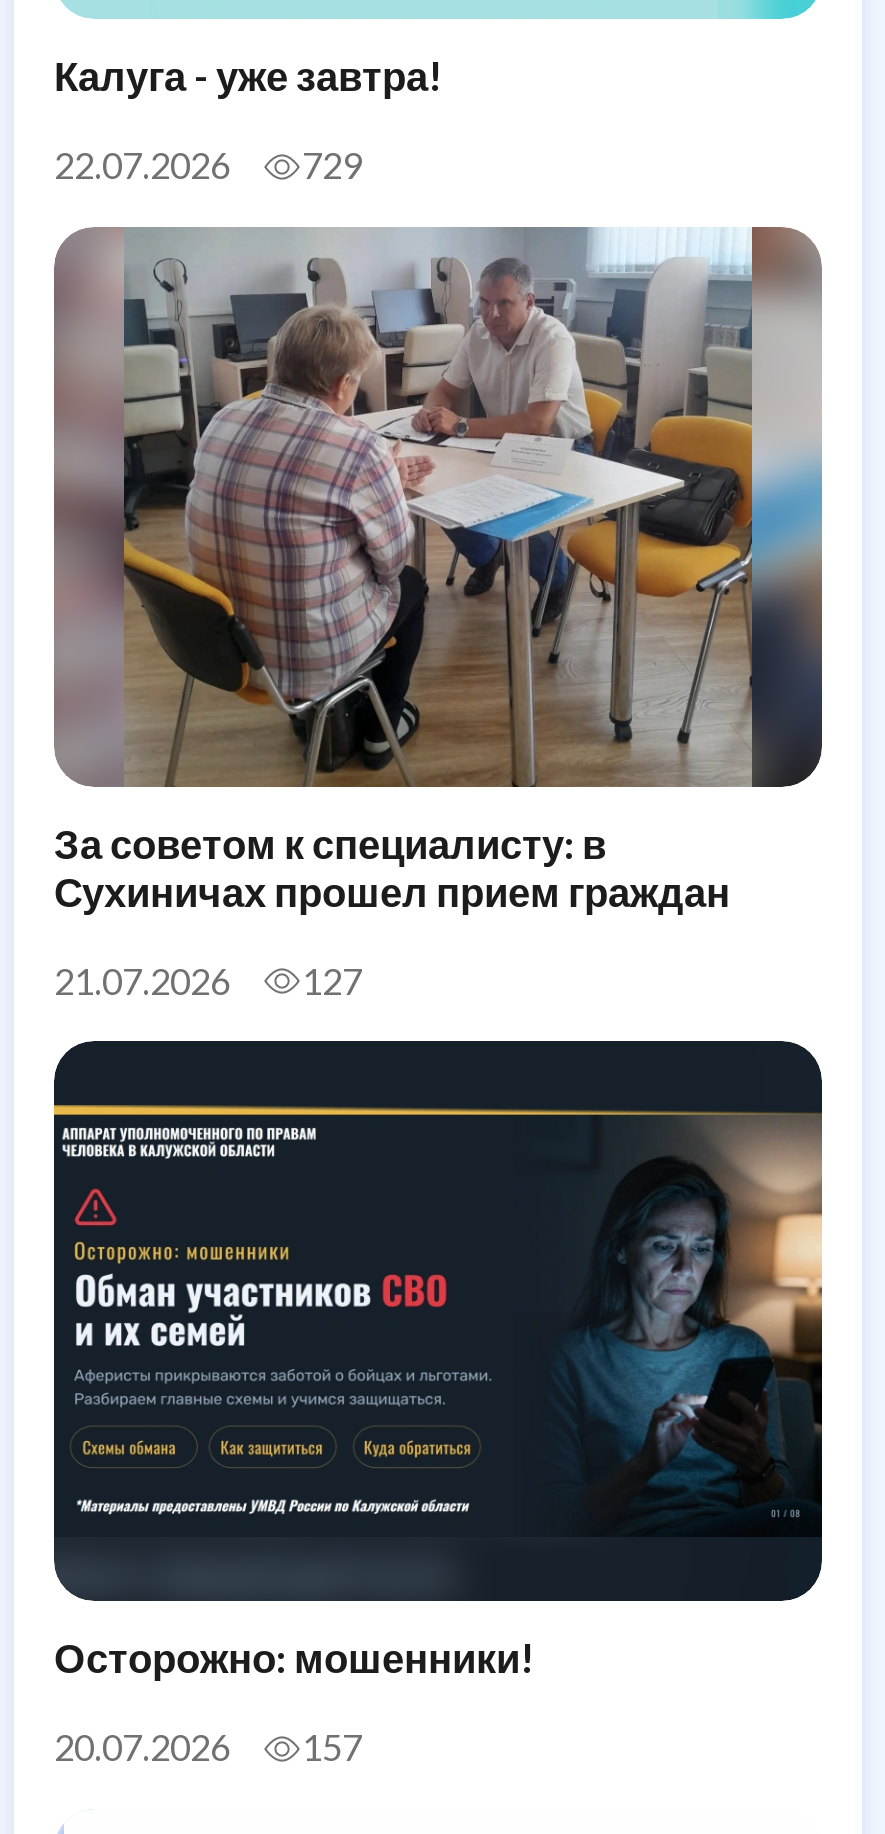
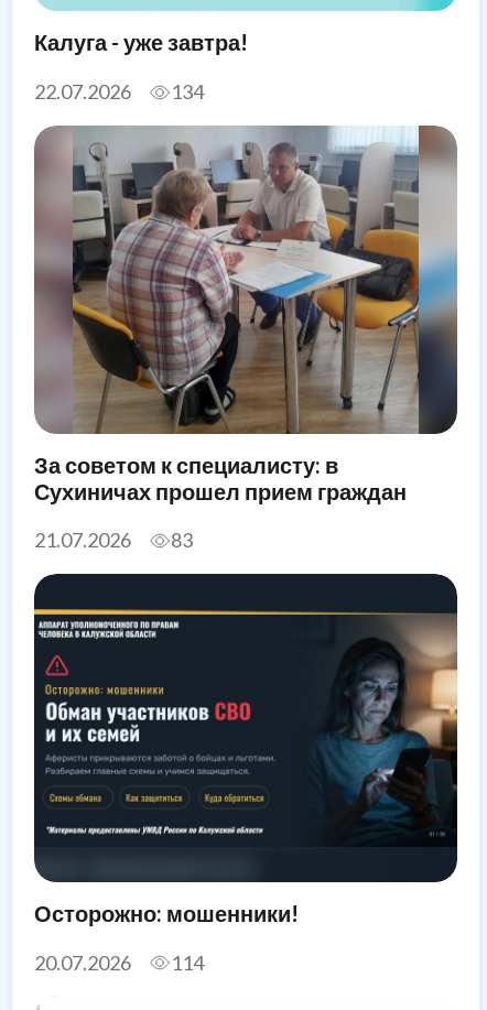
[54,144,362,188] 22.07.2026 729 -> [34,79,204,103] 22.07.2026 134
[54,959,362,1003] 21.07.2026 127 -> [34,528,193,552] 21.07.2026 83
[54,1725,362,1769] 20.07.2026 157 -> [34,950,204,974] 20.07.2026 114

